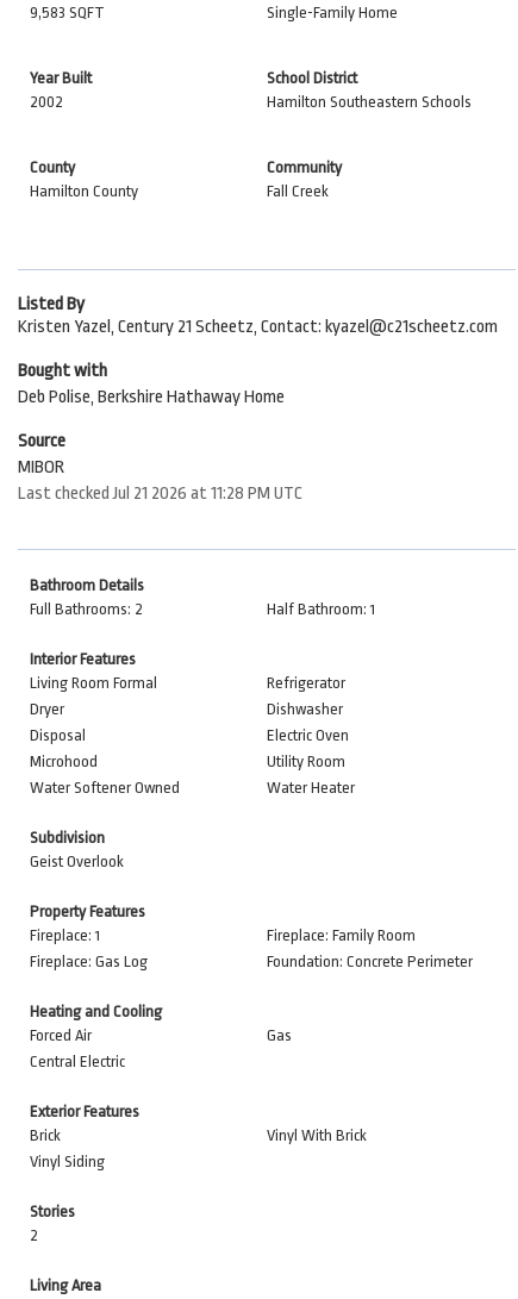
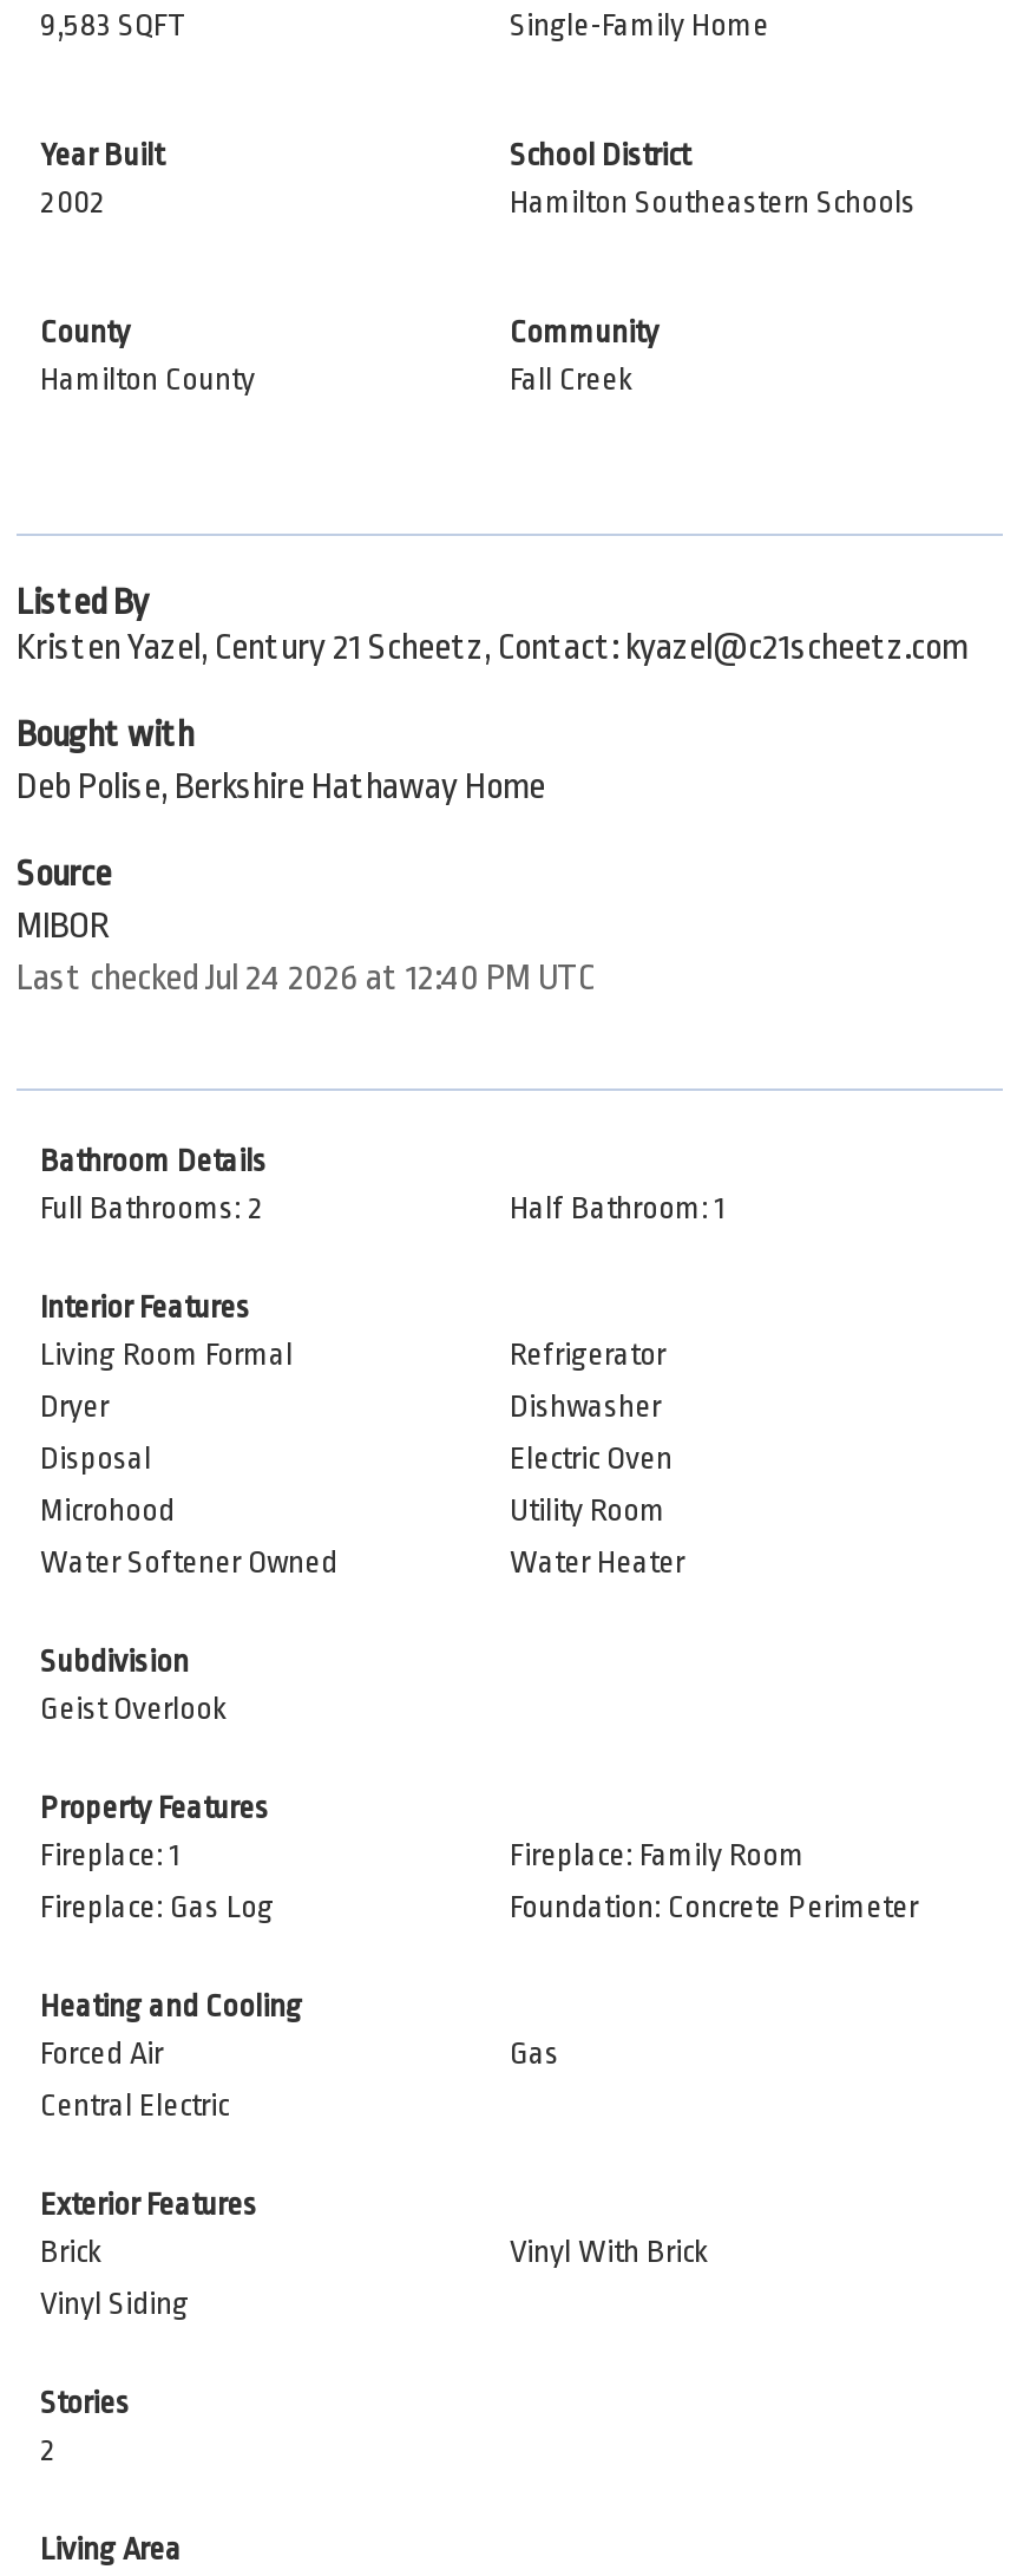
[18,483,302,504] Last checked Jul 21 2026 at 11:28 PM UTC -> [17,959,595,999] Last checked Jul 24 2026 at 12:40 PM UTC

